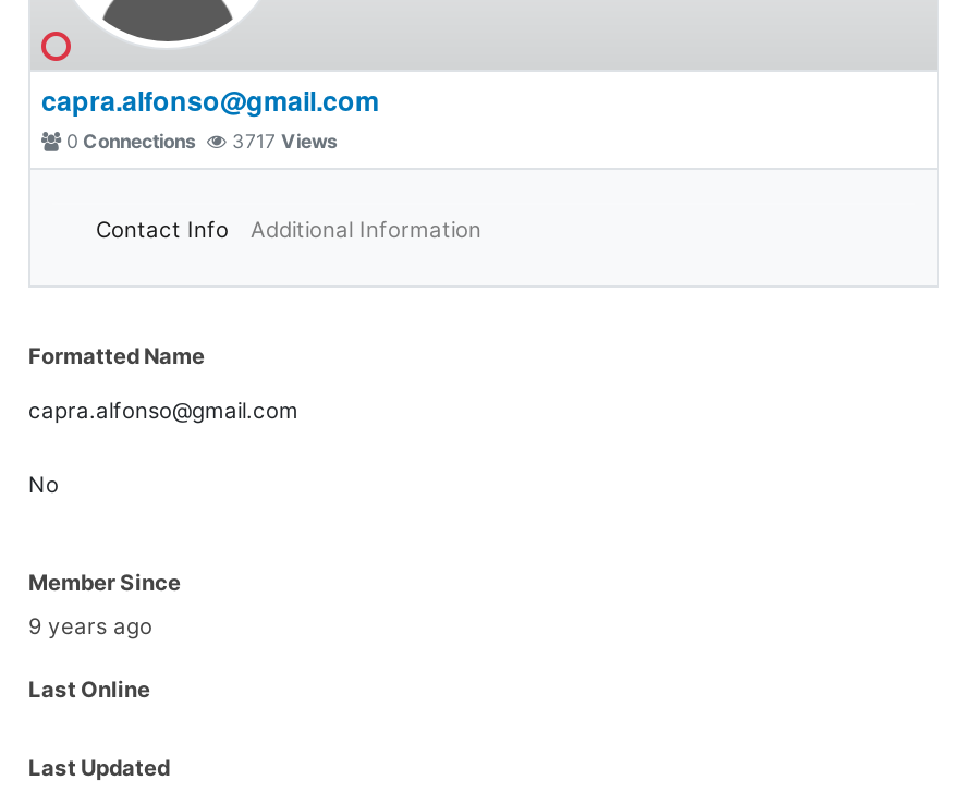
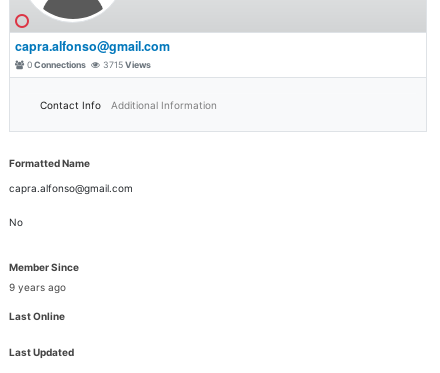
[66,130,338,152] 0 Connections 3717 Views -> [26,60,151,70] 0 Connections 3715 Views

